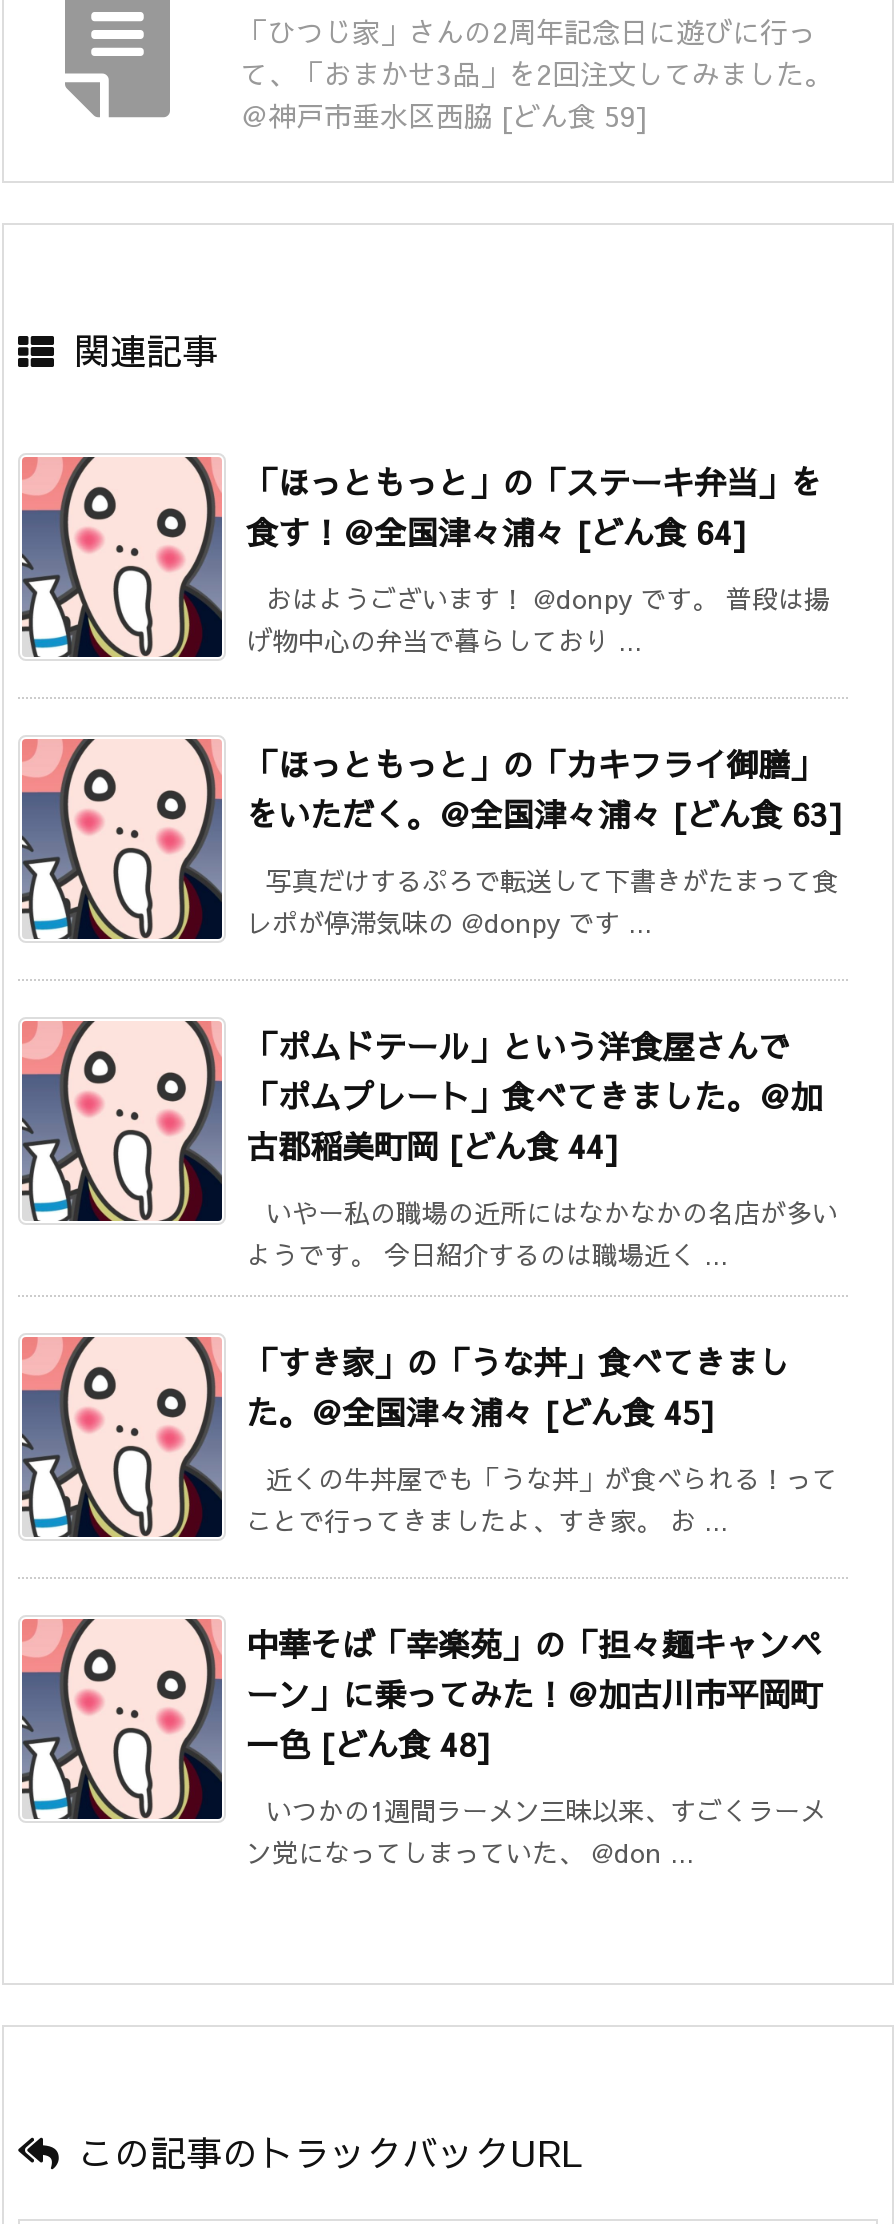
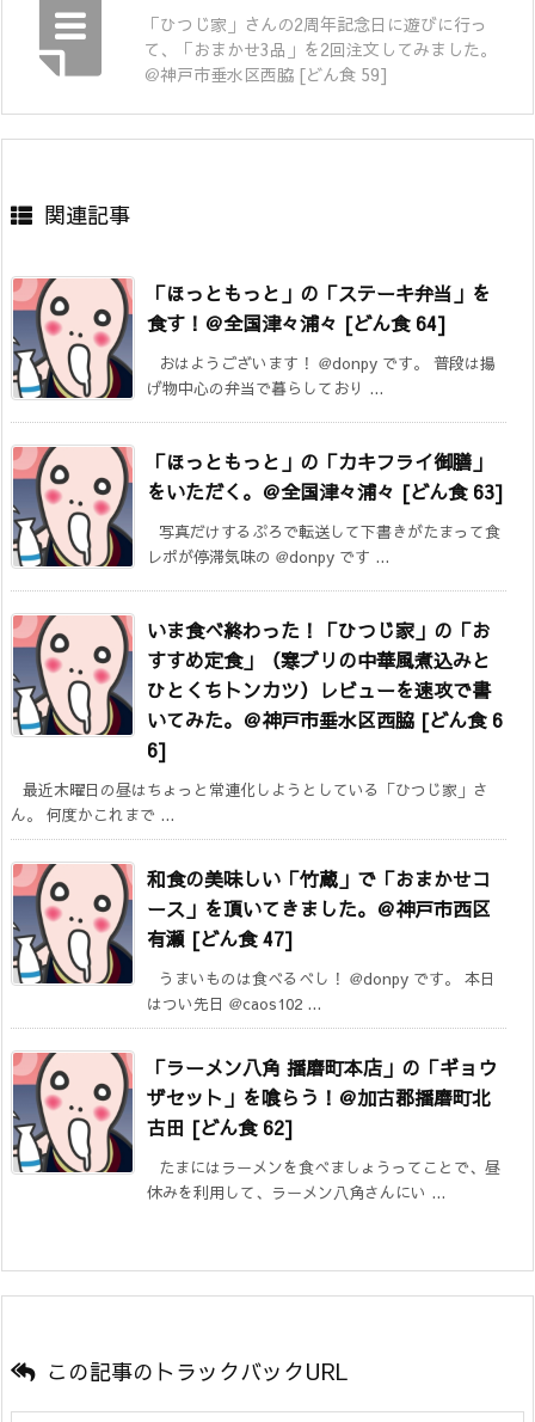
[246,1023,822,1167] 「ポムドテール」という洋食屋さんで | 「ポムプレート」食べてきました。＠加 | 古郡稲美町岡 [どん食 44] -> [147,617,503,762] いま食べ終わった！「ひつじ家」の「お | すすめ定食」（寒ブリの中華風煮込みと | ひとくちトンカツ）レビューを速攻で書 | いてみた。＠神戸市垂水区西脇 [どん食 6 | 6]
[246,1195,838,1273] いやー私の職場の近所にはなかなかの名店が多い | ようです。 今日紹介するのは職場近く ... -> [11,779,488,826] 最近木曜日の昼はちょっと常連化しようとしている「ひつじ家」さ | ん。 何度かこれまで ...
[22,1339,790,1541] [image] | 「すき家」の「うな丼」食べてきまし | た。＠全国津々浦々 [どん食 45] -> [12,863,491,1005] [image] | 和食の美味しい「竹蔵」で「おまかせコ | ース」を頂いてきました。＠神戸市西区 | 有瀬 [どん食 47]
[246,1461,838,1539] 近くの牛丼屋でも「うな丼」が食べられる！って | ことで行ってきましたよ、すき家。 お ... -> [147,968,496,1015] うまいものは食べるべし！ @donpy です。 本日 | はつい先日 @caos102 ...
[246,1621,822,1765] 中華そば「幸楽苑」の「担々麺キャンペ | ーン」に乗ってみた！＠加古川市平岡町 | 一色 [どん食 48] -> [147,1054,497,1140] 「ラーメン八角 播磨町本店」の「ギョウ | ザセット」を喰らう！＠加古郡播磨町北 | 古田 [どん食 62]
[246,1793,826,1871] いつかの1週間ラーメン三昧以来、すごくラーメ | ン党になってしまっていた、 @don ... -> [147,1157,500,1203] たまにはラーメンを食べましょうってことで、昼 | 休みを利用して、ラーメン八角さんにい ...

